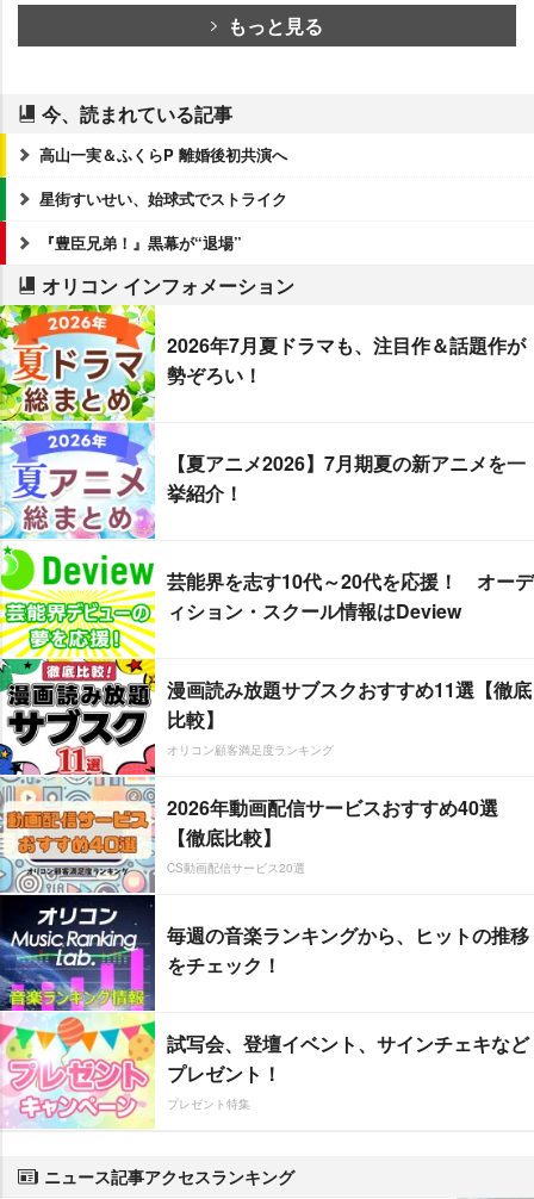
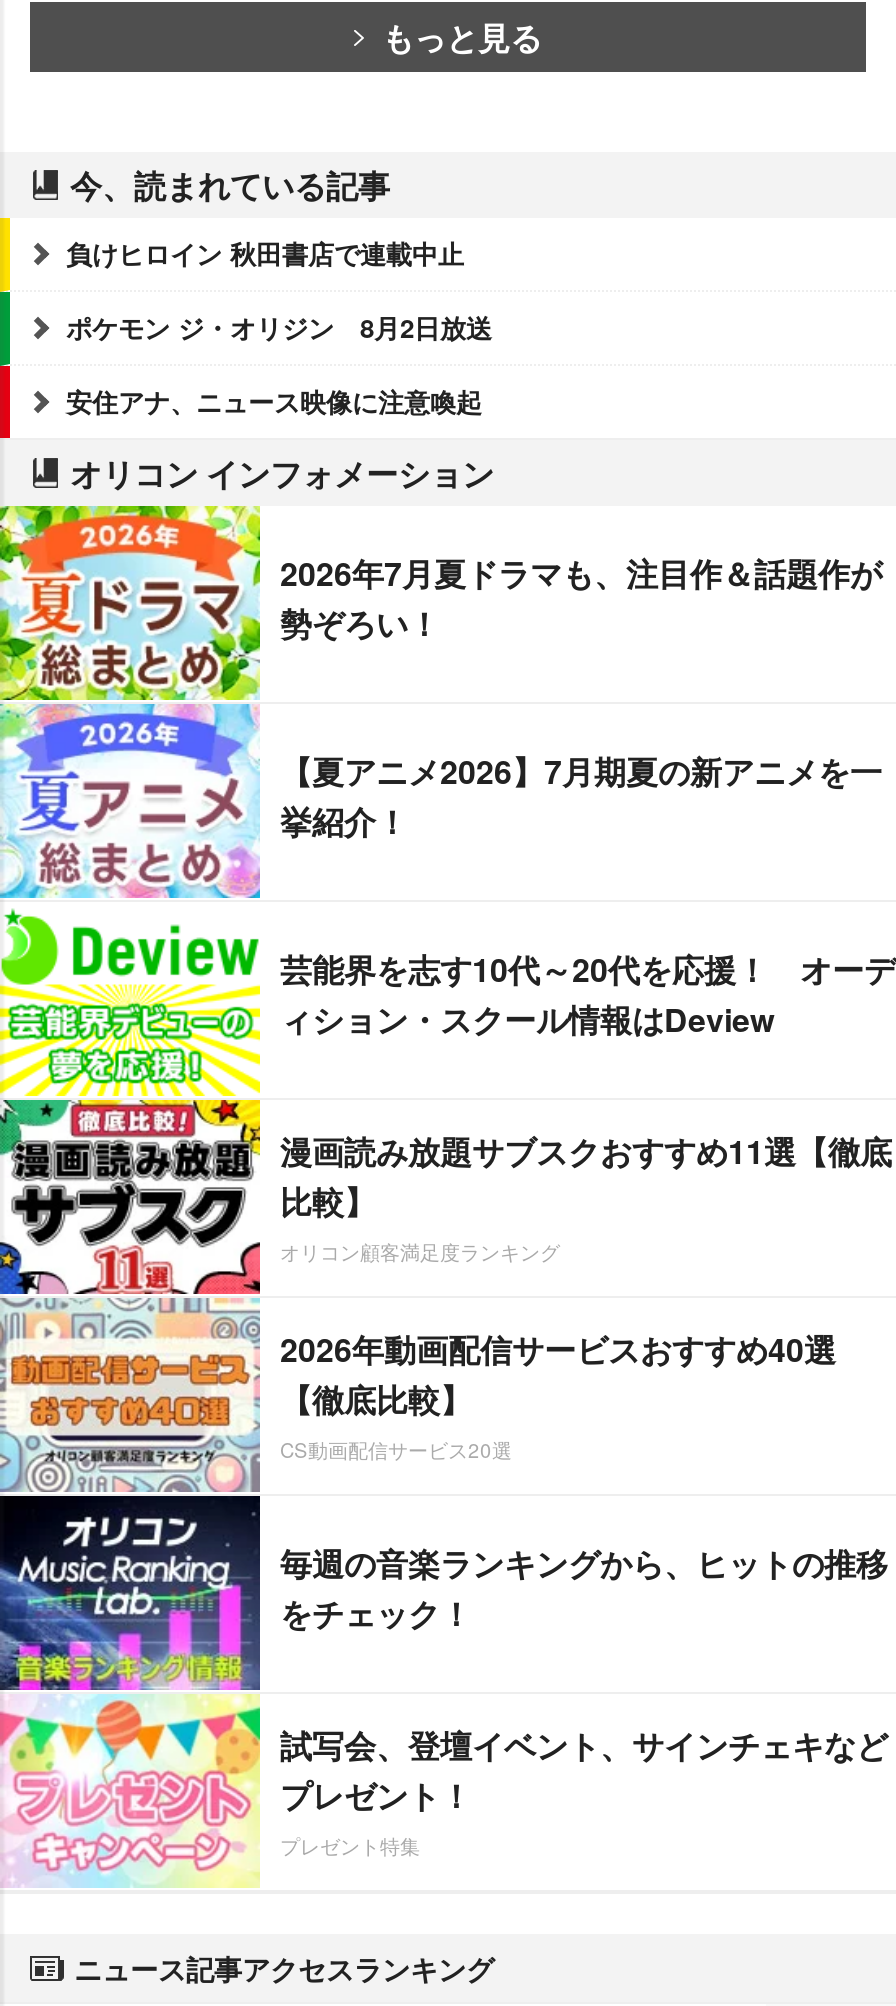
[39,143,287,165] 高山一実＆ふくらP 離婚後初共演へ -> [66,233,464,271] 負けヒロイン 秋田書店で連載中止
[39,187,287,209] 星街すいせい、始球式でストライク -> [66,307,492,345] ポケモン ジ・オリジン 8月2日放送
[39,231,242,253] 『豊臣兄弟！』黒幕が“退場” -> [66,381,482,419] 安住アナ、ニュース映像に注意喚起

